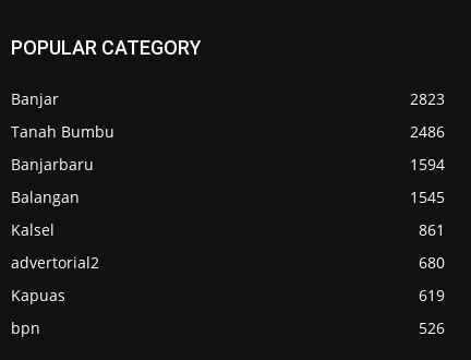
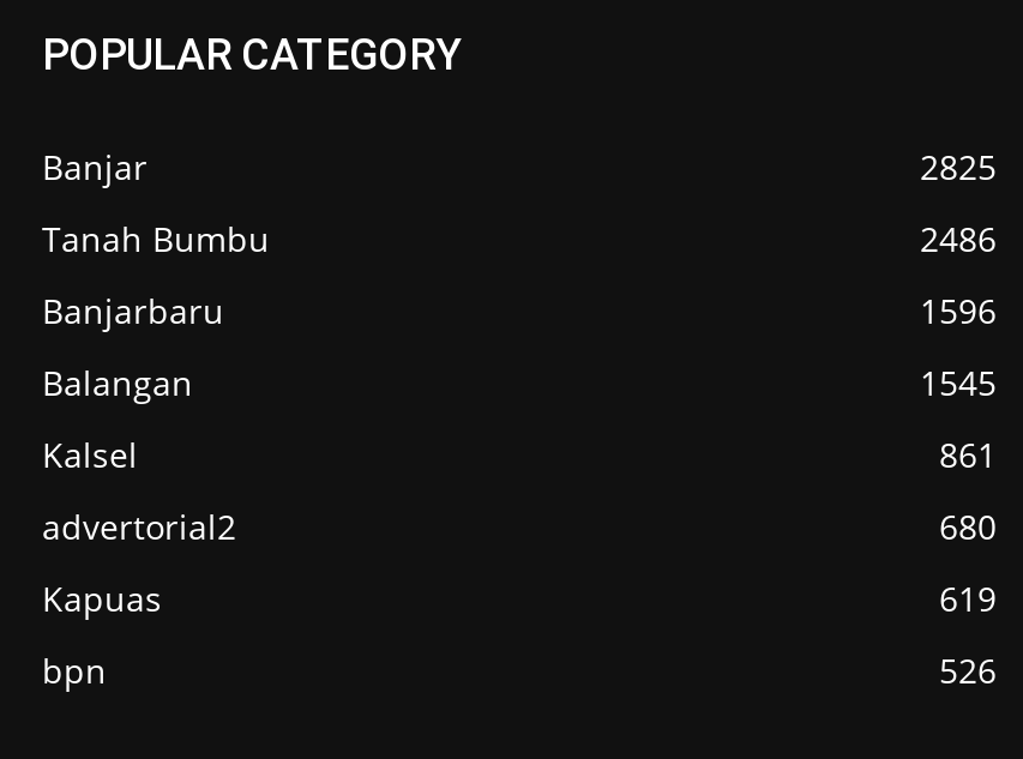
[410,89,445,109] 2823 -> [920,145,997,190] 2825
[410,154,445,175] 1594 -> [920,288,997,334] 1596

